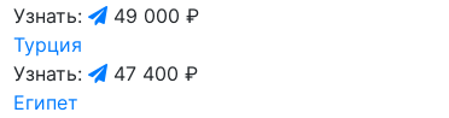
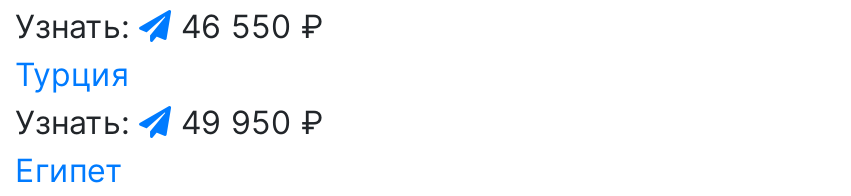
[13,4,199,28] Узнать: 49 000 ₽ -> [15,6,323,46] Узнать: 46 550 ₽
[13,61,198,85] Узнать: 47 400 ₽ -> [15,102,323,142] Узнать: 49 950 ₽

